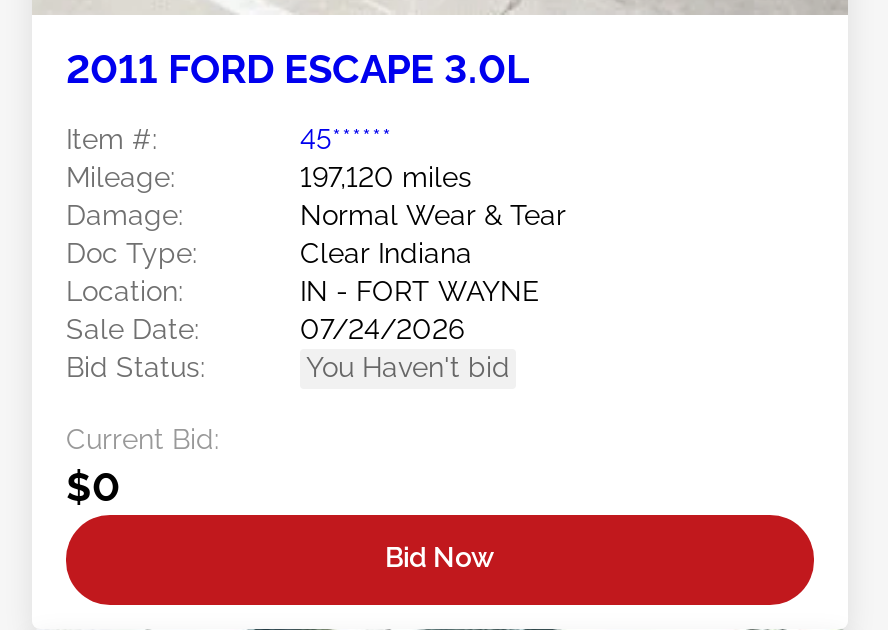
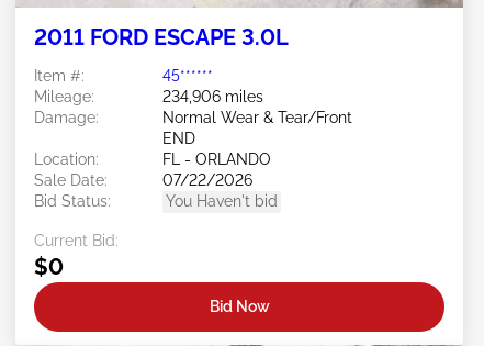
[300,161,472,193] 197,120 miles -> [162,88,263,106] 234,906 miles
[66,199,566,269] Normal Wear & Tear | Doc Type: | Clear Indiana -> [162,109,352,148] Normal Wear & Tear/Front | END
[300,275,540,307] IN - FORT WAYNE -> [162,151,271,168] FL - ORLANDO
[300,313,464,345] 07/24/2026 -> [162,172,252,189] 07/22/2026

